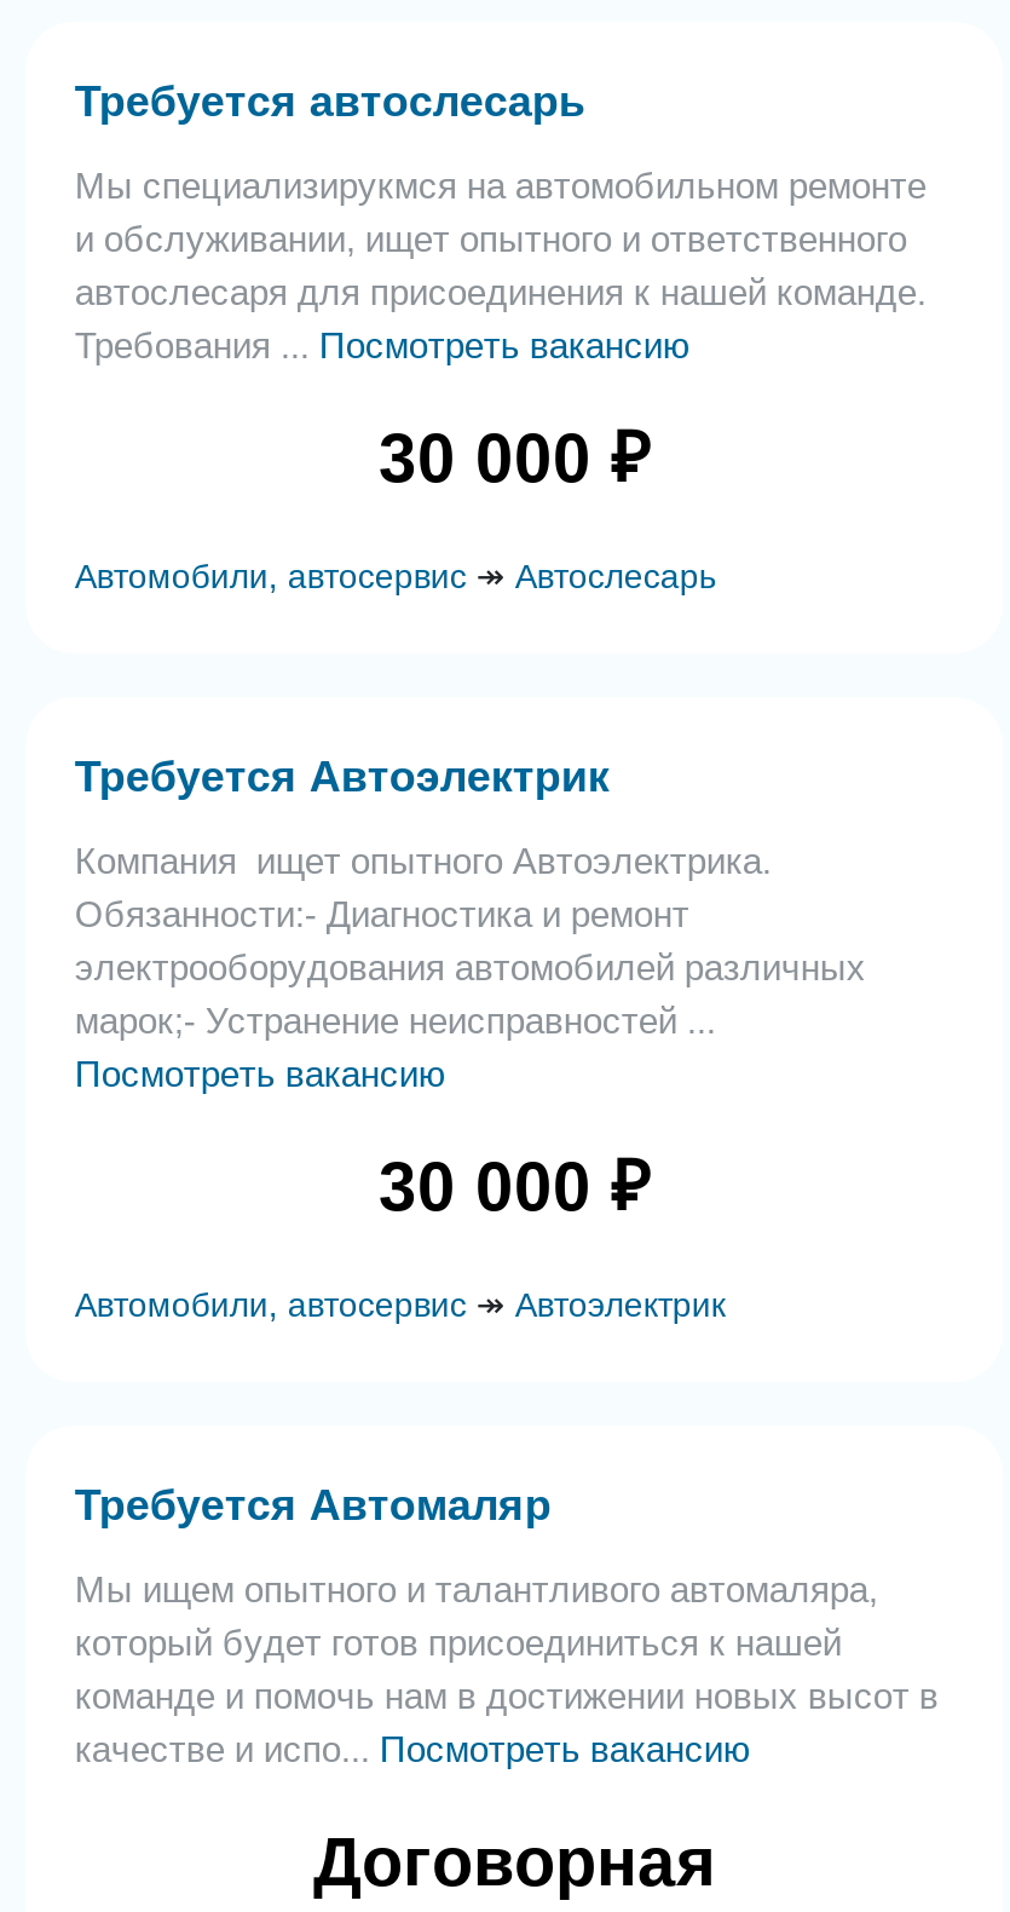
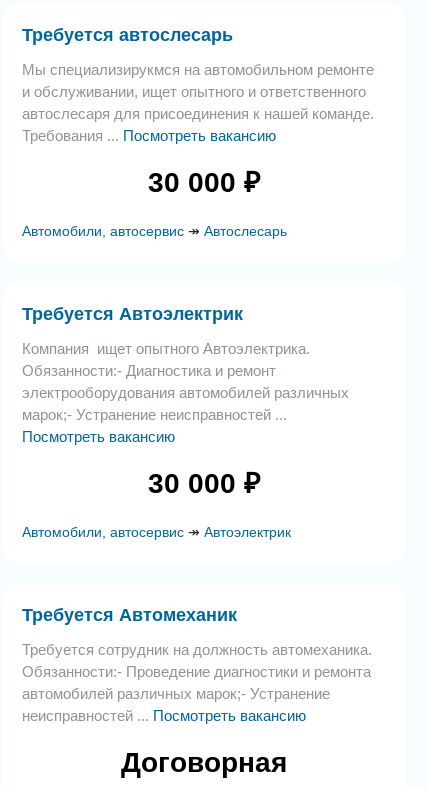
[75,1481,551,1530] Требуется Автомаляр -> [22,605,237,625] Требуется Автомеханик
[75,1568,938,1769] Мы ищем опытного и талантливого автомаляра, | который будет готов присоединиться к нашей | команде и помочь нам в достижении новых высот в | качестве и испо... Посмотреть вакансию -> [22,641,372,724] Требуется сотрудник на должность автомеханика. | Обязанности:- Проведение диагностики и ремонта | автомобилей различных марок;- Устранение | неисправностей ... Посмотреть вакансию

